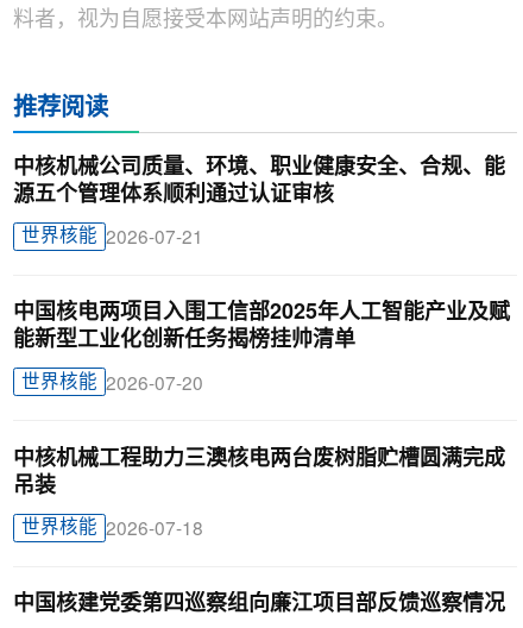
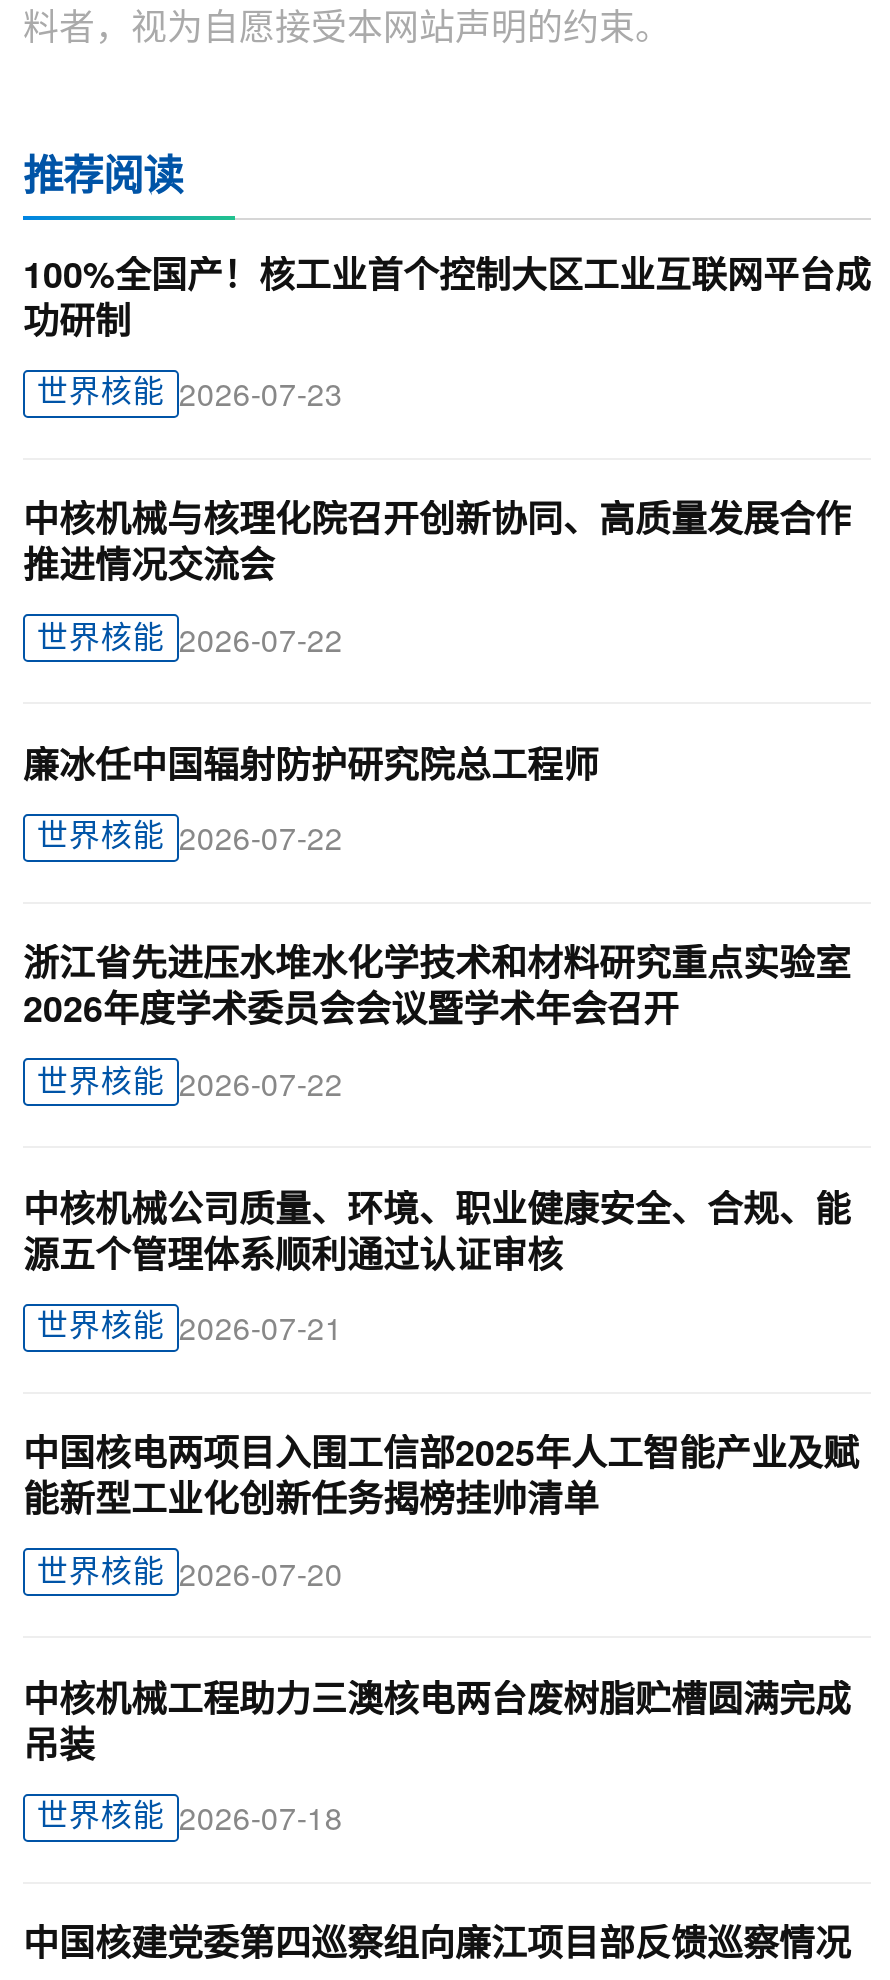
none -> [23,260,871,1103] 100%全国产！核工业首个控制大区工业互联网平台成 | 功研制 | 世界核能 2026-07-23 | 中核机械与核理化院召开创新协同、高质量发展合作 | 推进情况交流会 | 世界核能 2026-07-22 | 廉冰任中国辐射防护研究院总工程师 | 世界核能 2026-07-22 | 浙江省先进压水堆水化学技术和材料研究重点实验室 | 2026年度学术委员会会议暨学术年会召开 | 世界核能 2026-07-22

